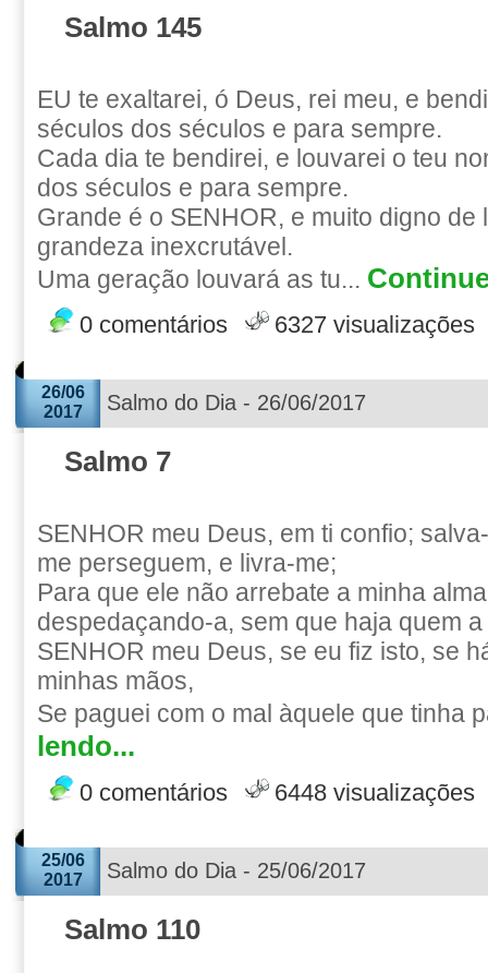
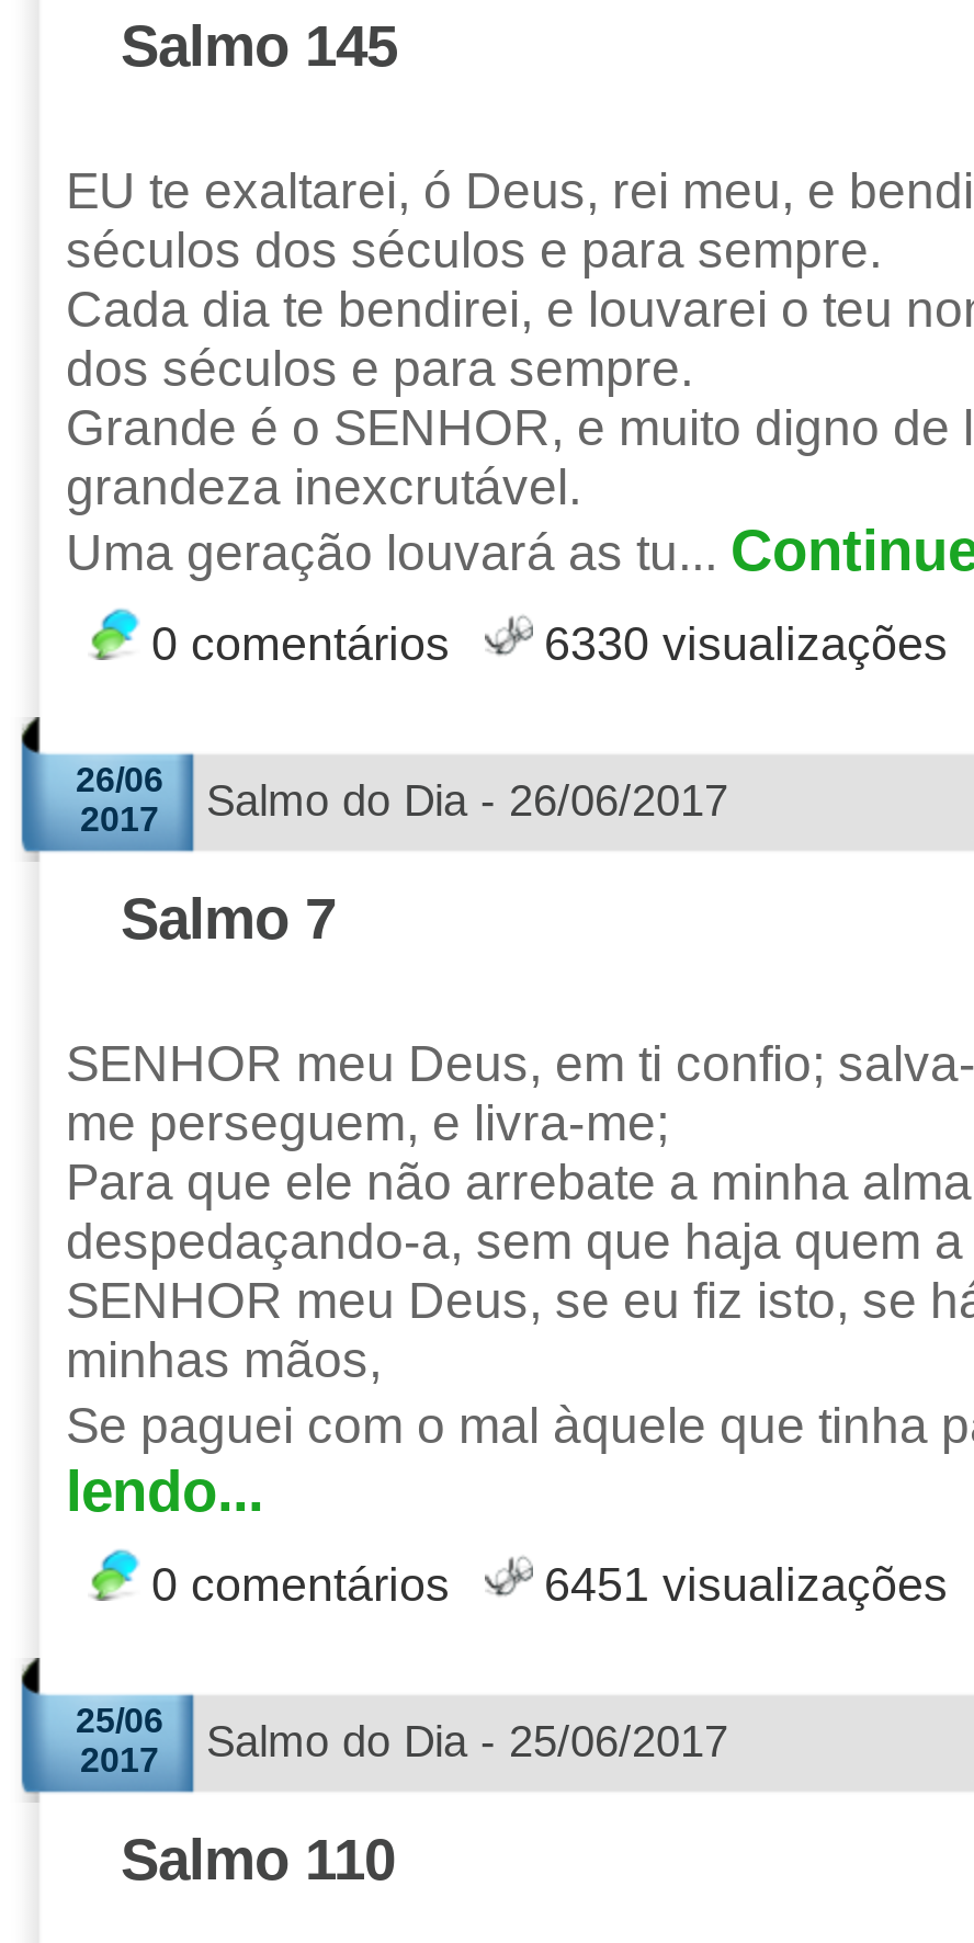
[274,312,475,338] 6327 visualizações -> [544,618,948,671] 6330 visualizações
[274,780,475,806] 6448 visualizações -> [544,1559,948,1612] 6451 visualizações

